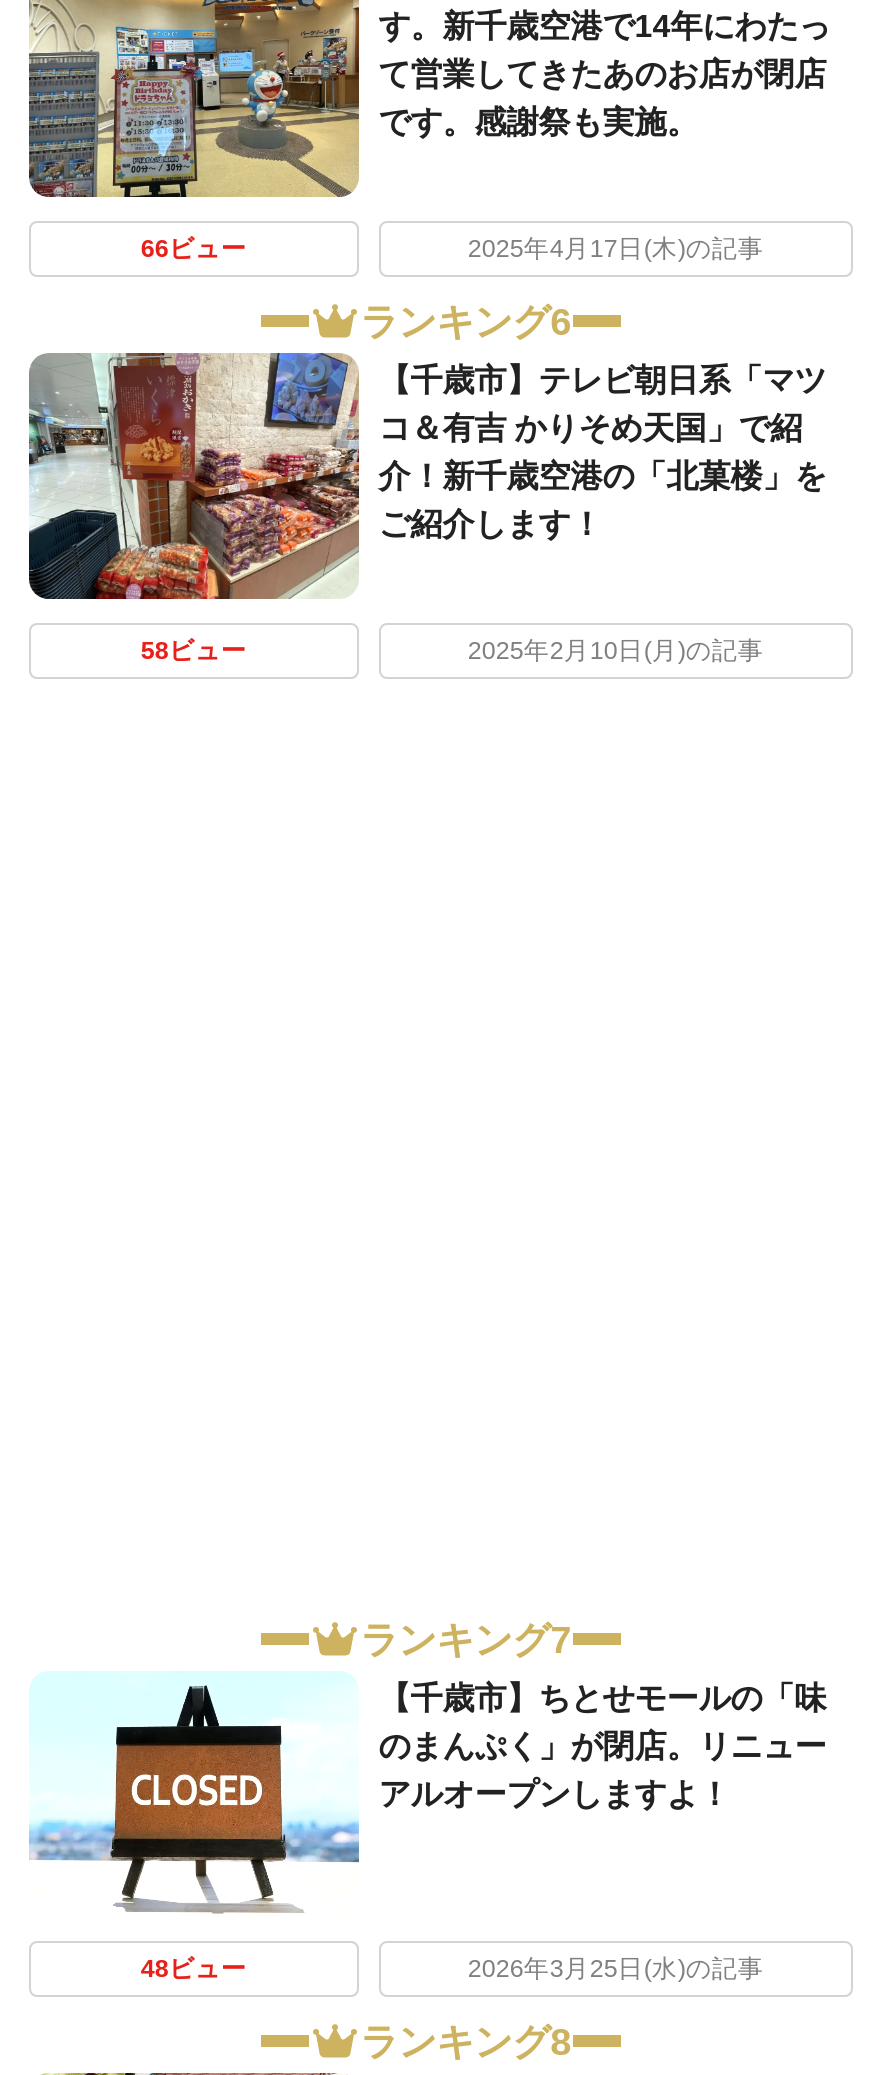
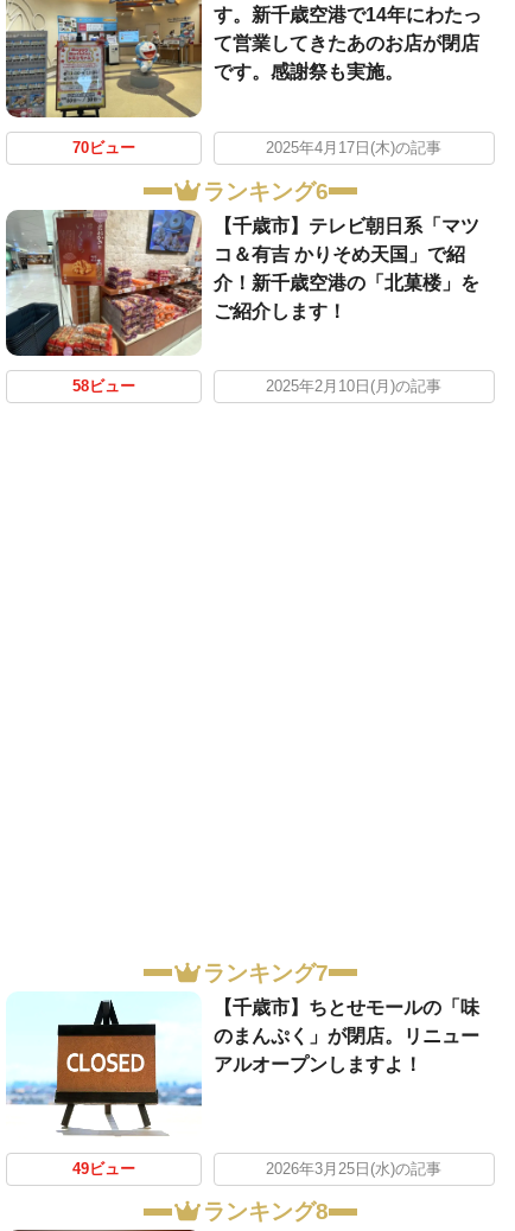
[141,236,247,264] 66ビュー -> [72,140,135,157] 70ビュー
[141,1956,247,1984] 48ビュー -> [72,1160,135,1177] 49ビュー

